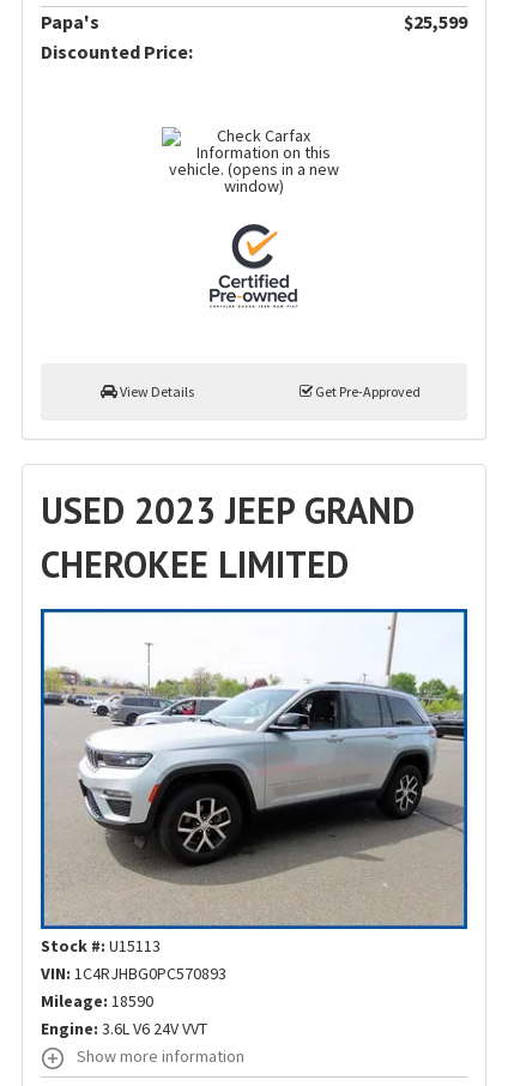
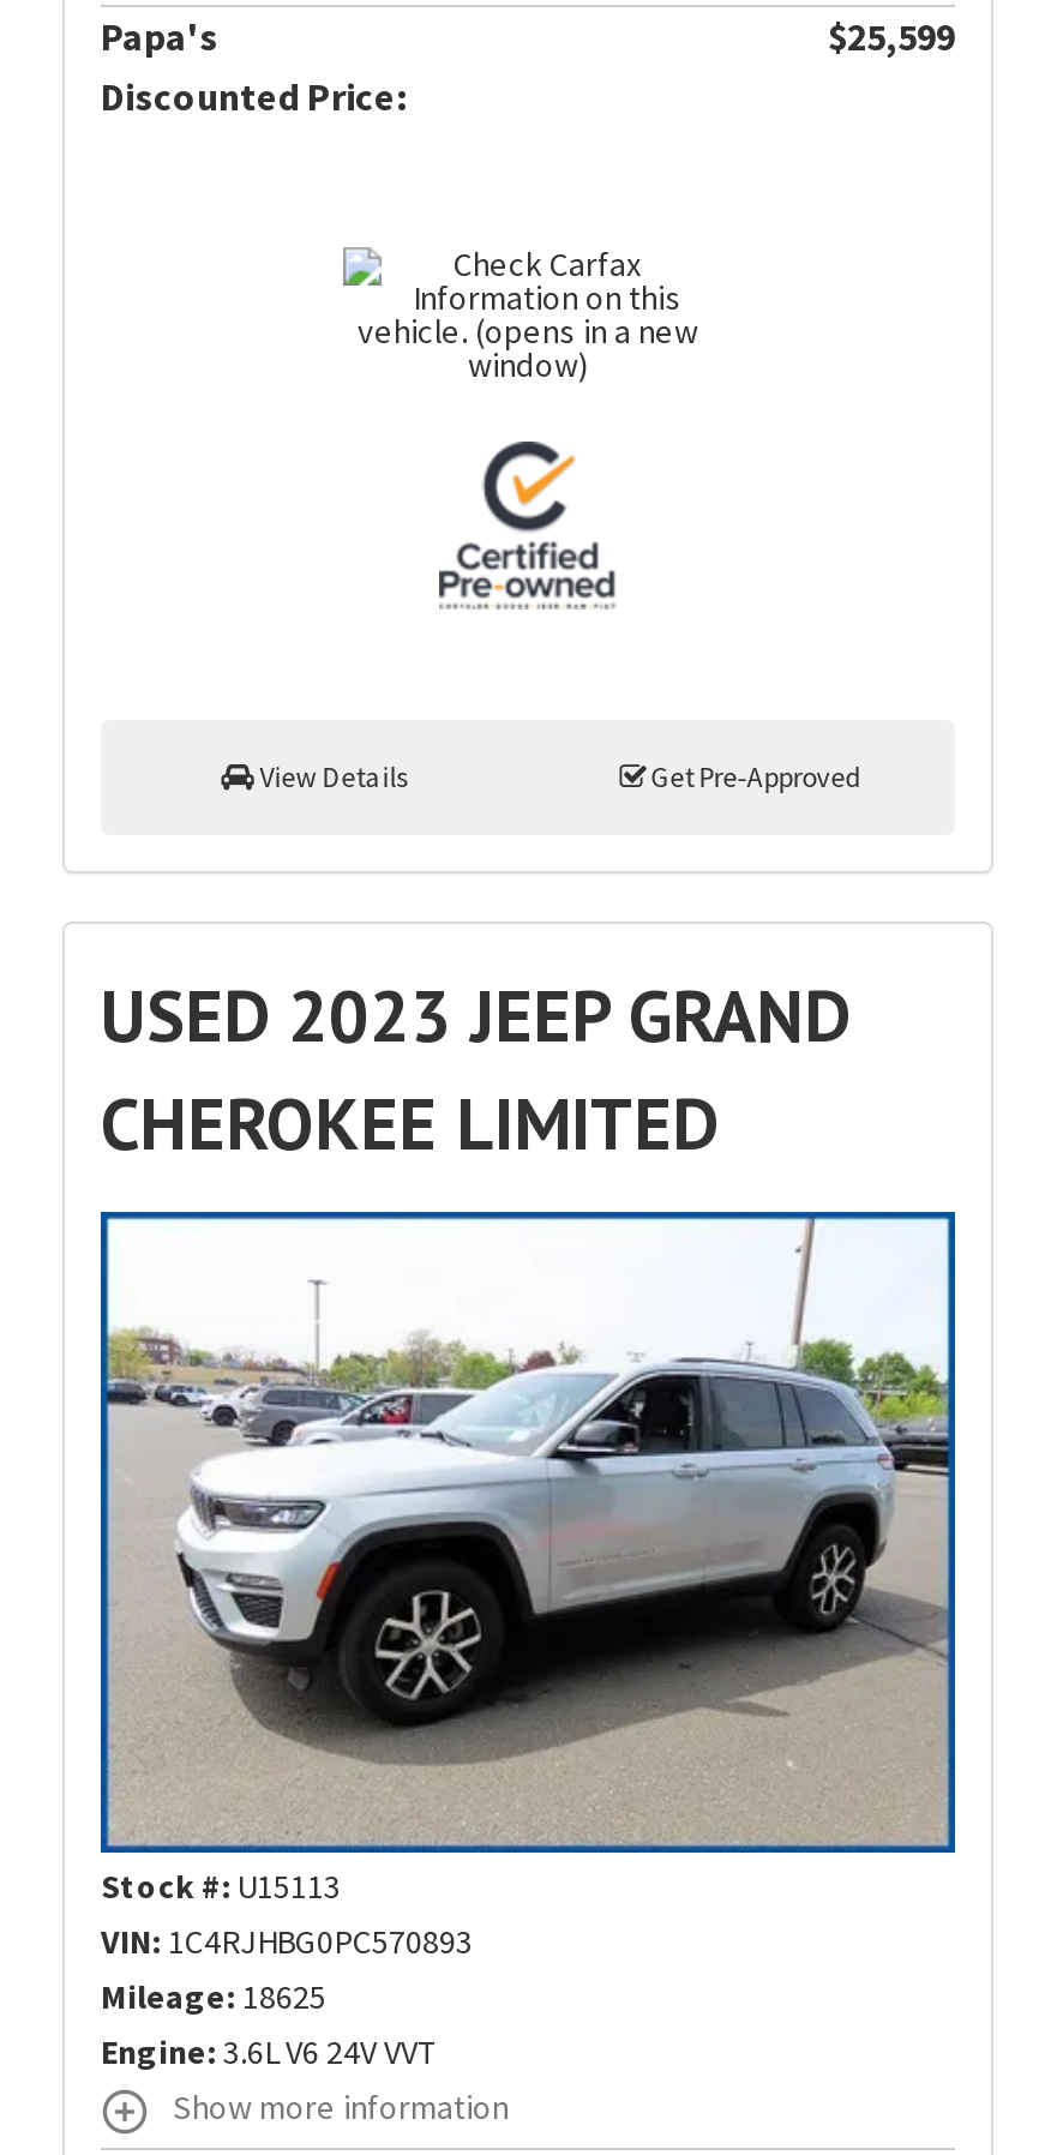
[41,990,153,1012] Mileage: 18590 -> [101,1975,326,2018] Mileage: 18625

